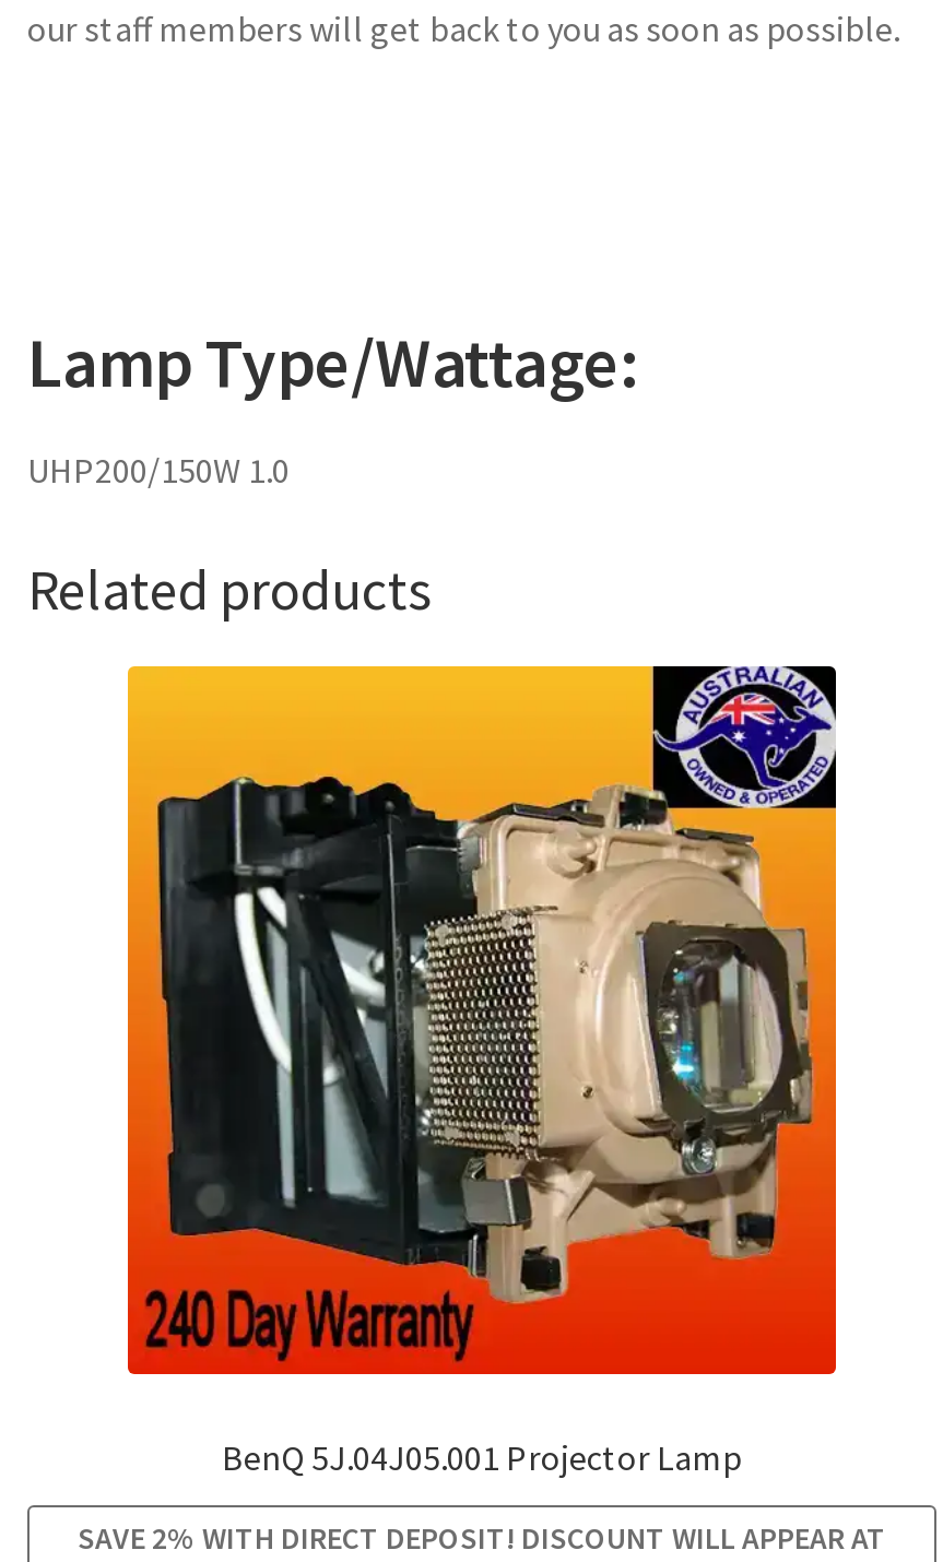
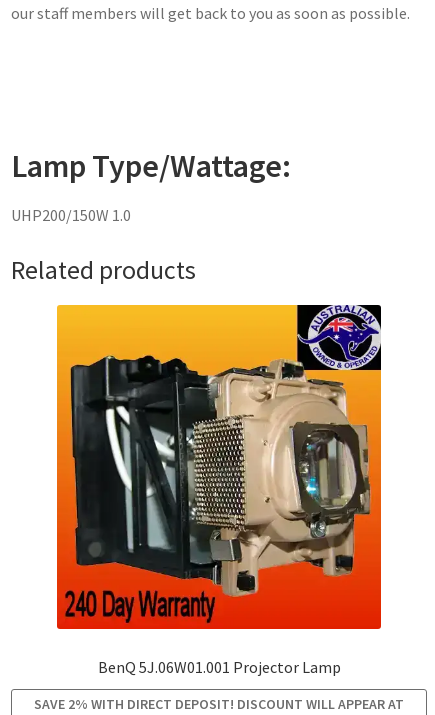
[222,1435,742,1479] BenQ 5J.04J05.001 Projector Lamp -> [97,657,340,677] BenQ 5J.06W01.001 Projector Lamp

